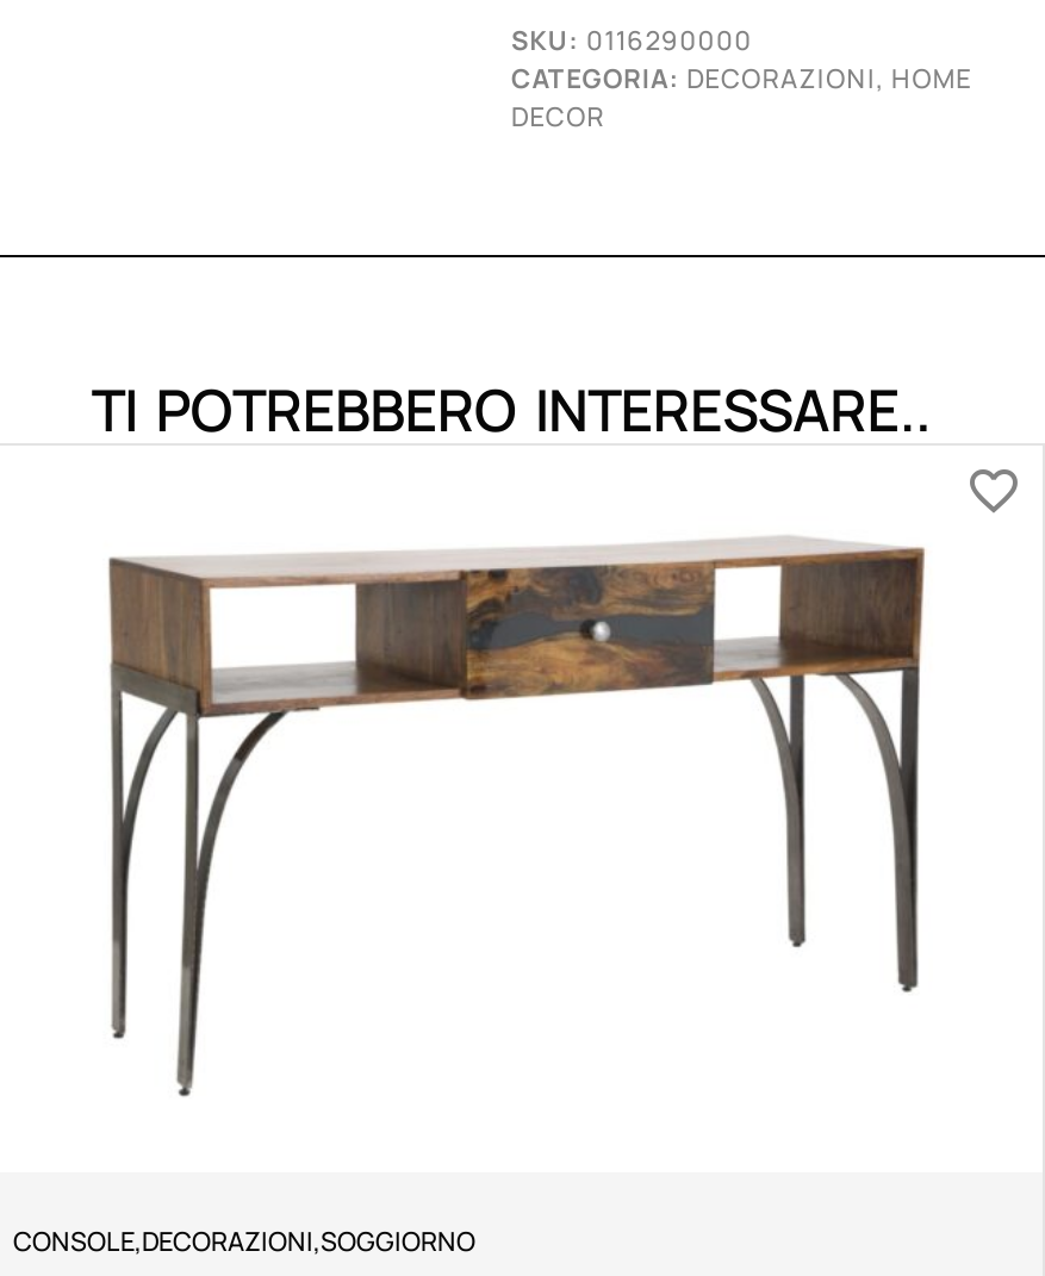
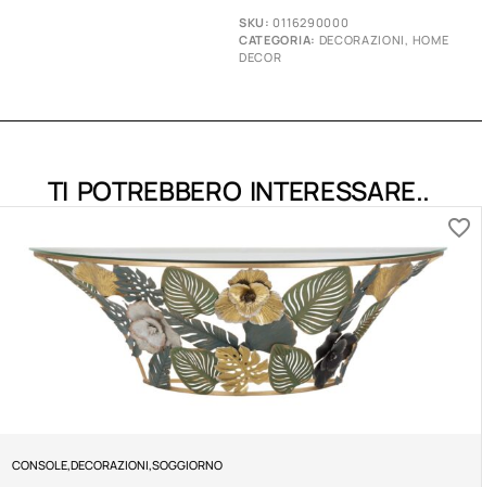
[106,541,928,1096] [image] -> [29,247,447,398] [image]

